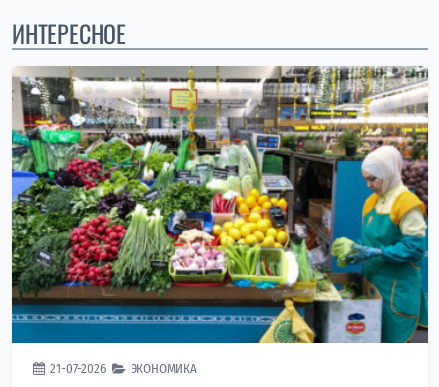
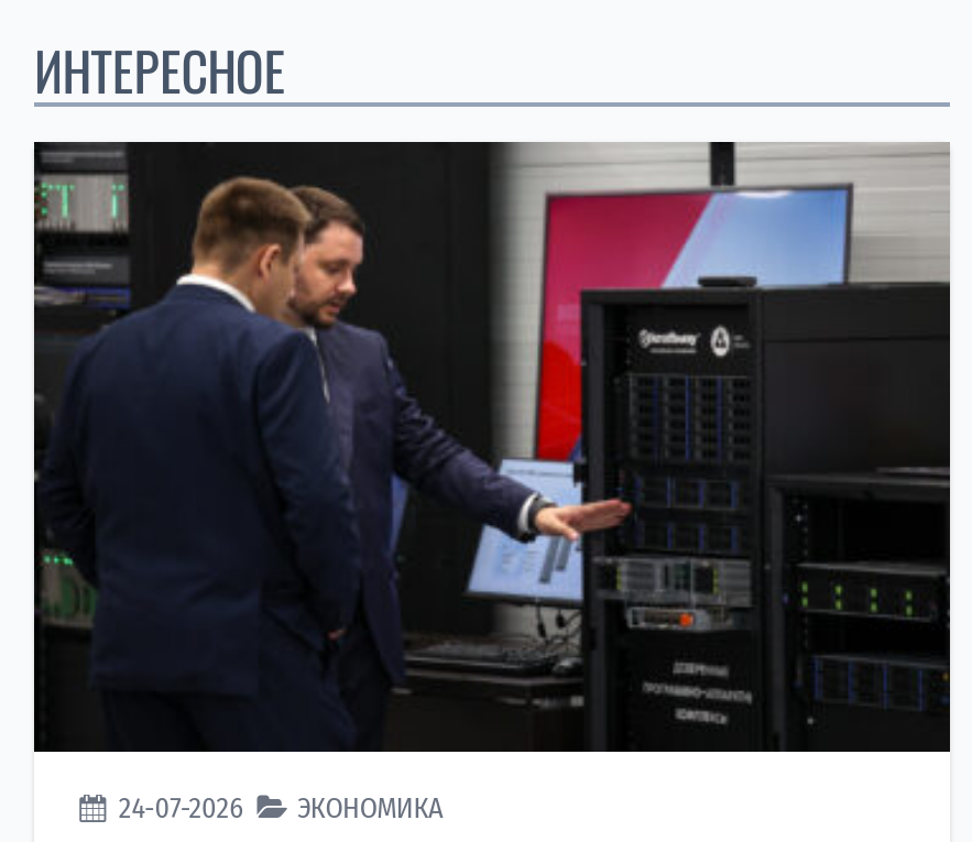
[11,65,429,376] [image] | 21-07-2026 ЭКОНОМИКА -> [32,140,952,824] [image] | 24-07-2026 ЭКОНОМИКА

